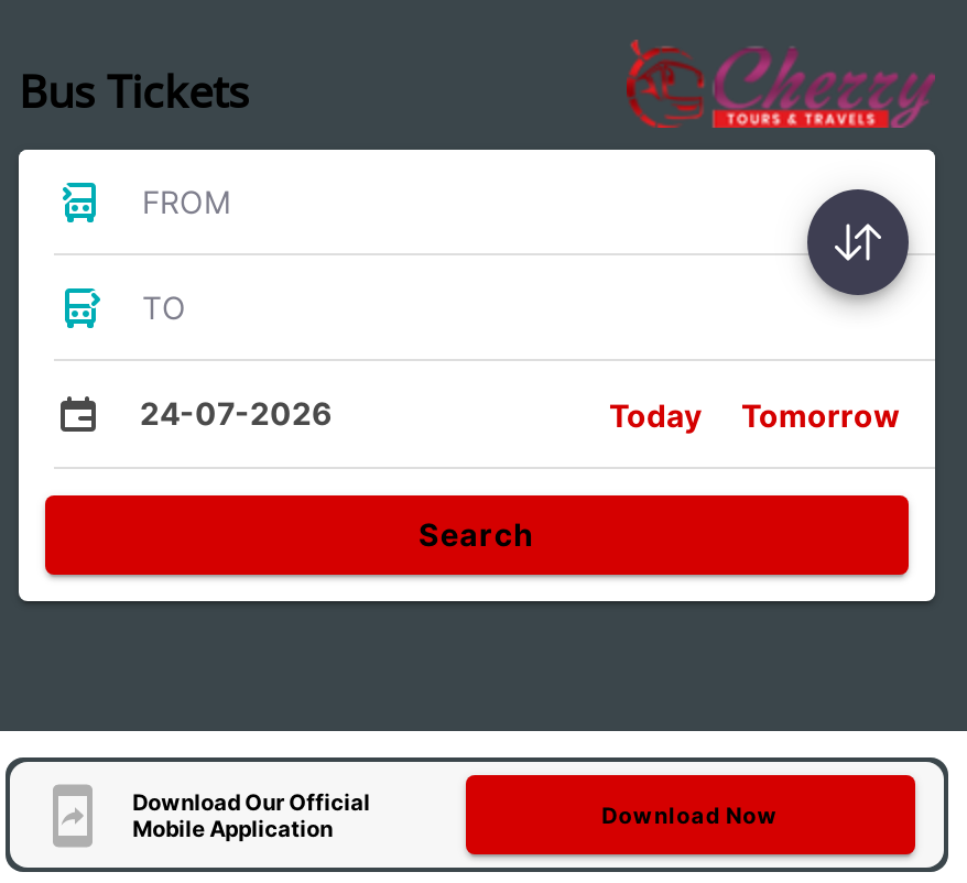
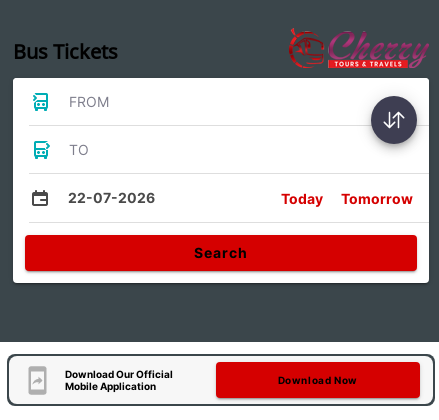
[140,394,332,432] 24-07-2026 -> [68,189,155,206] 22-07-2026

